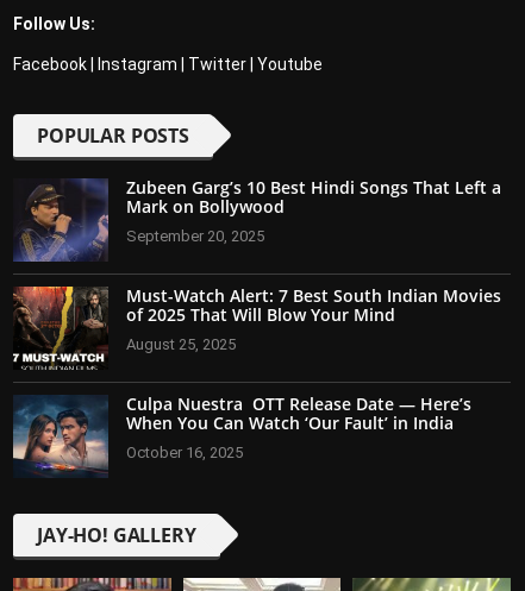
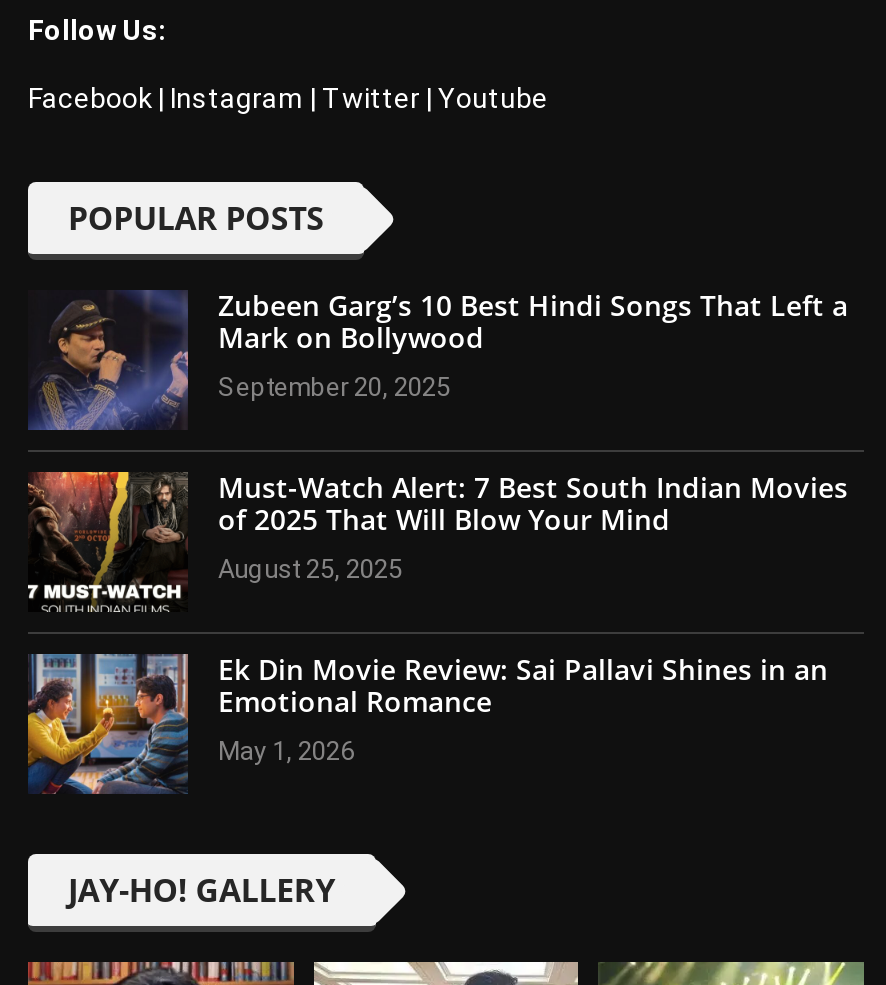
[12,392,471,477] [image] | Culpa Nuestra OTT Release Date — Here’s | When You Can Watch ‘Our Fault’ in India | October 16, 2025 -> [26,650,828,795] [image] | Ek Din Movie Review: Sai Pallavi Shines in an | Emotional Romance | May 1, 2026

